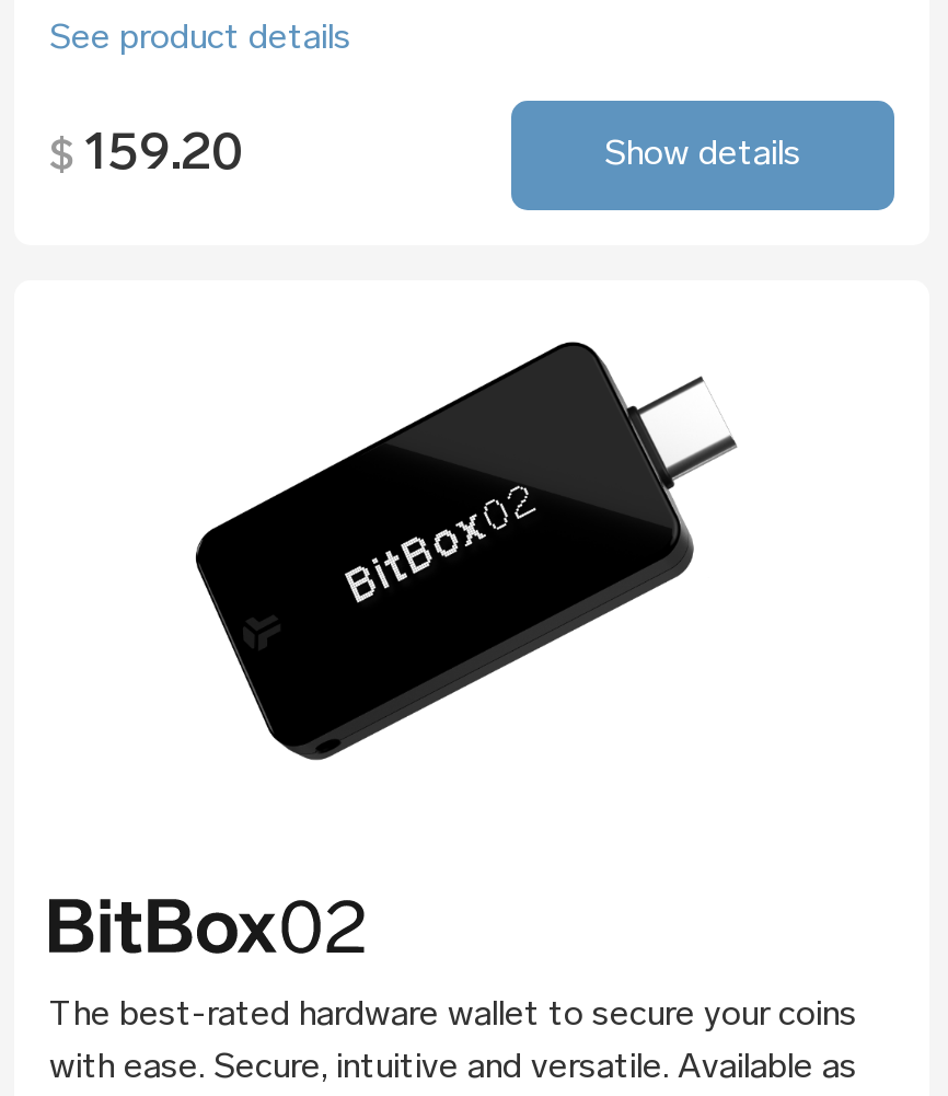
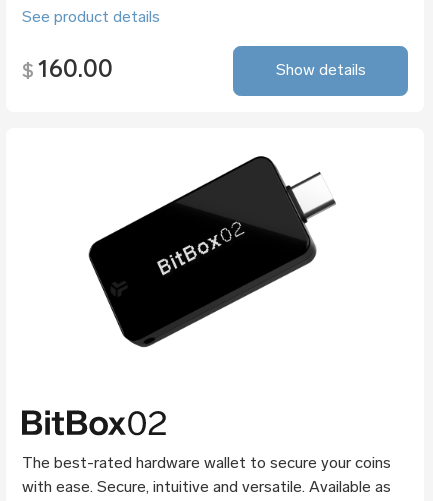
[49,130,244,182] $ 159.20 -> [22,59,113,83] $ 160.00

